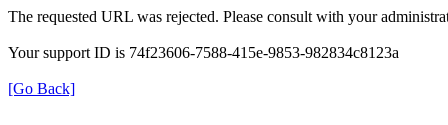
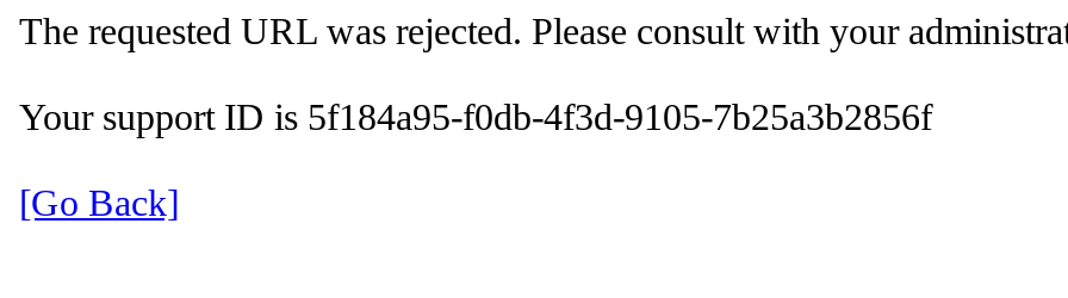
[8,44,399,61] Your support ID is 74f23606-7588-415e-9853-982834c8123a -> [19,97,932,137] Your support ID is 5f184a95-f0db-4f3d-9105-7b25a3b2856f

